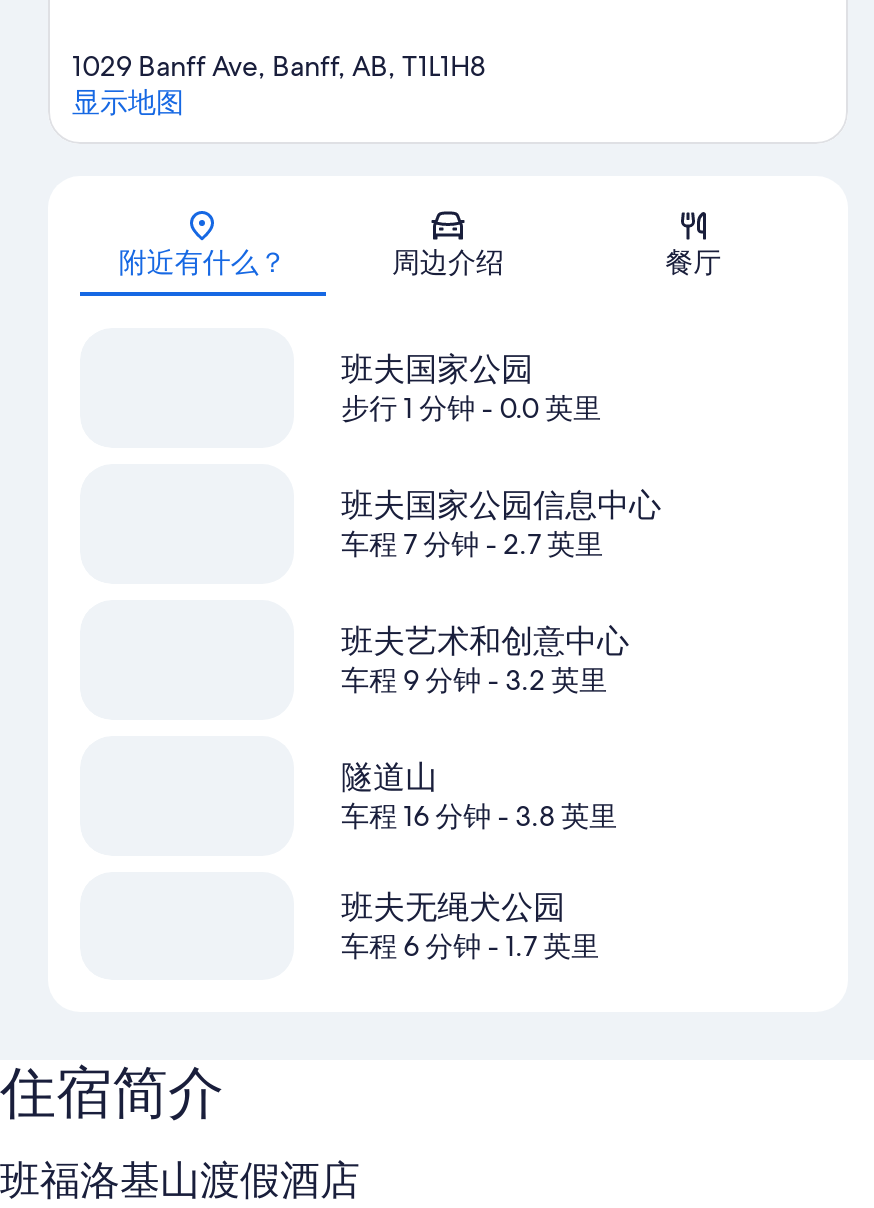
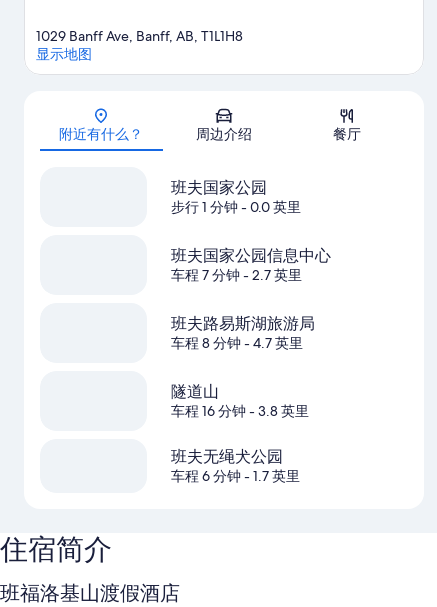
[341,623,629,661] 班夫艺术和创意中心 -> [171,314,315,333] 班夫路易斯湖旅游局
[341,663,607,699] 车程 9 分钟- 3.2 英里 -> [171,334,303,352] 车程 8 分钟- 4.7 英里

